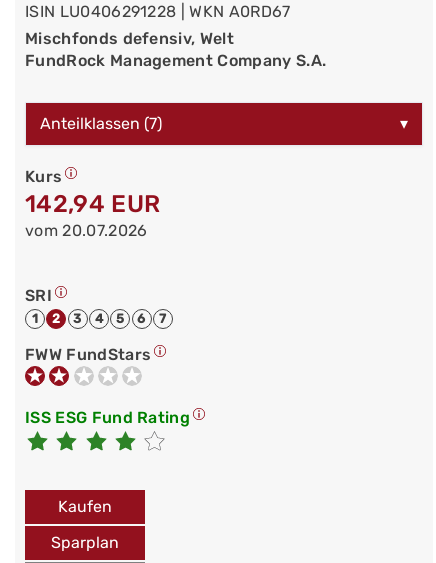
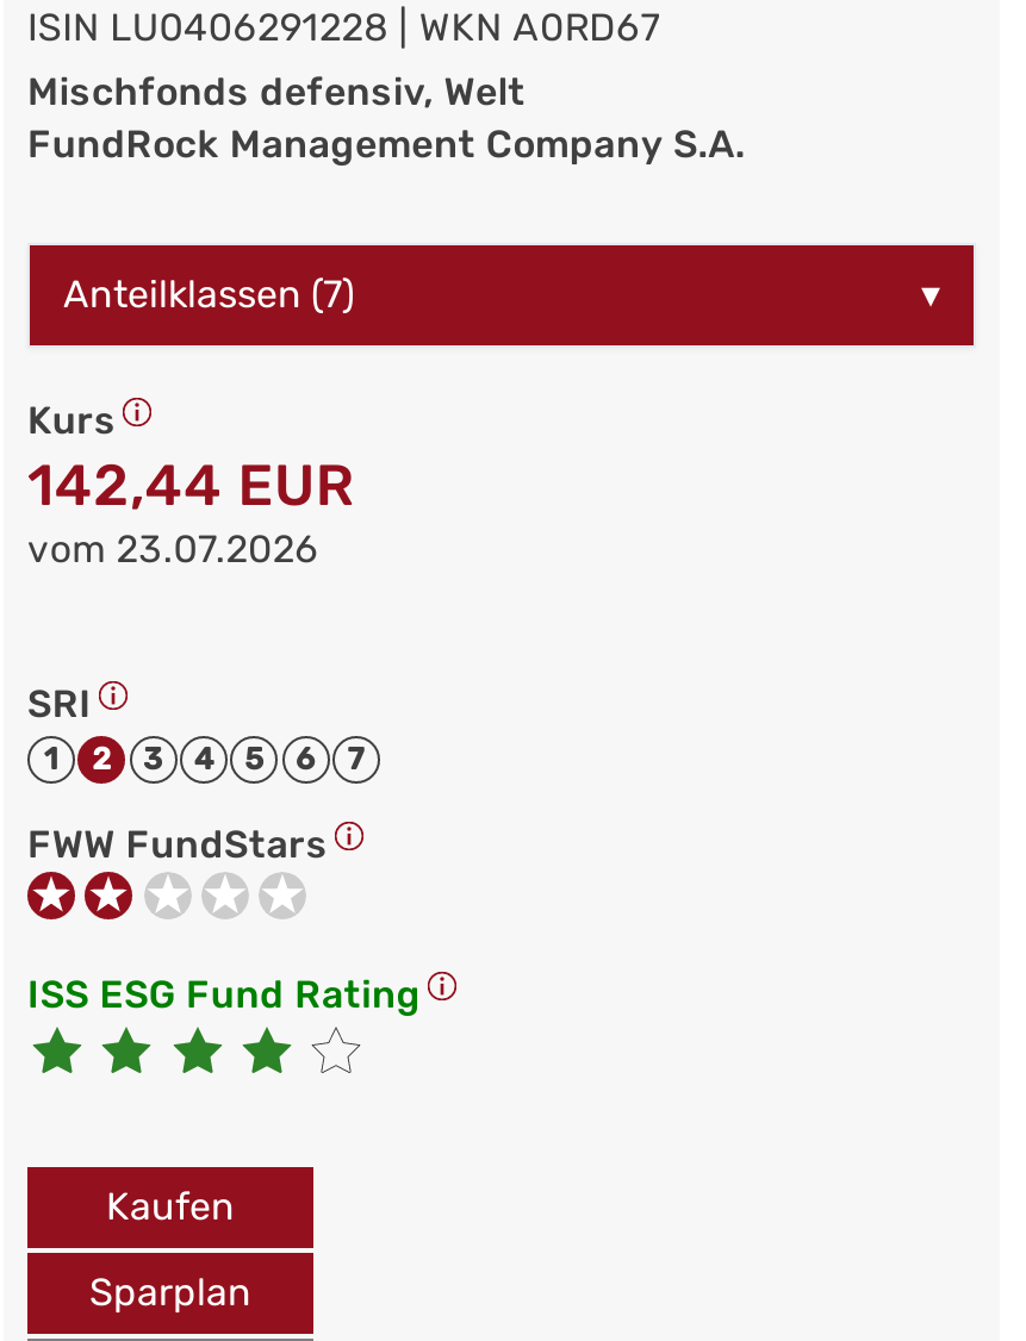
[25,190,160,218] 142,94 EUR -> [27,453,354,519] 142,44 EUR
[25,221,147,240] vom 20.07.2026 -> [27,526,319,572] vom 23.07.2026

